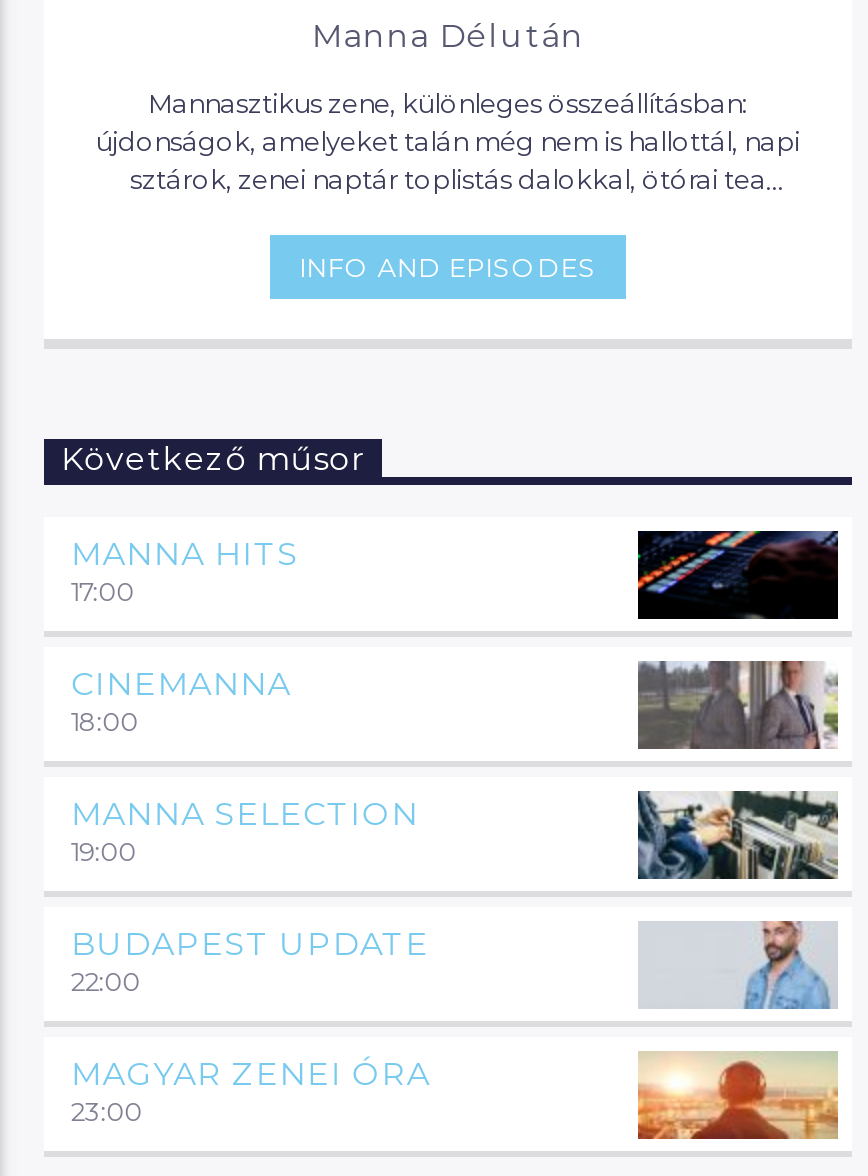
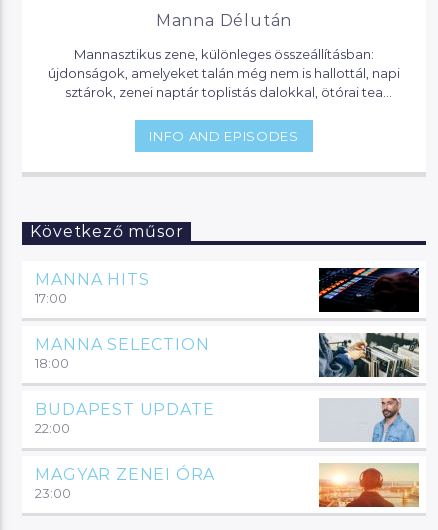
[71,665,291,737] CINEMANNA | 18:00 -> none
[636,661,838,751] [image] -> none
[71,835,137,867] 19:00 -> [35,355,69,371] 18:00

